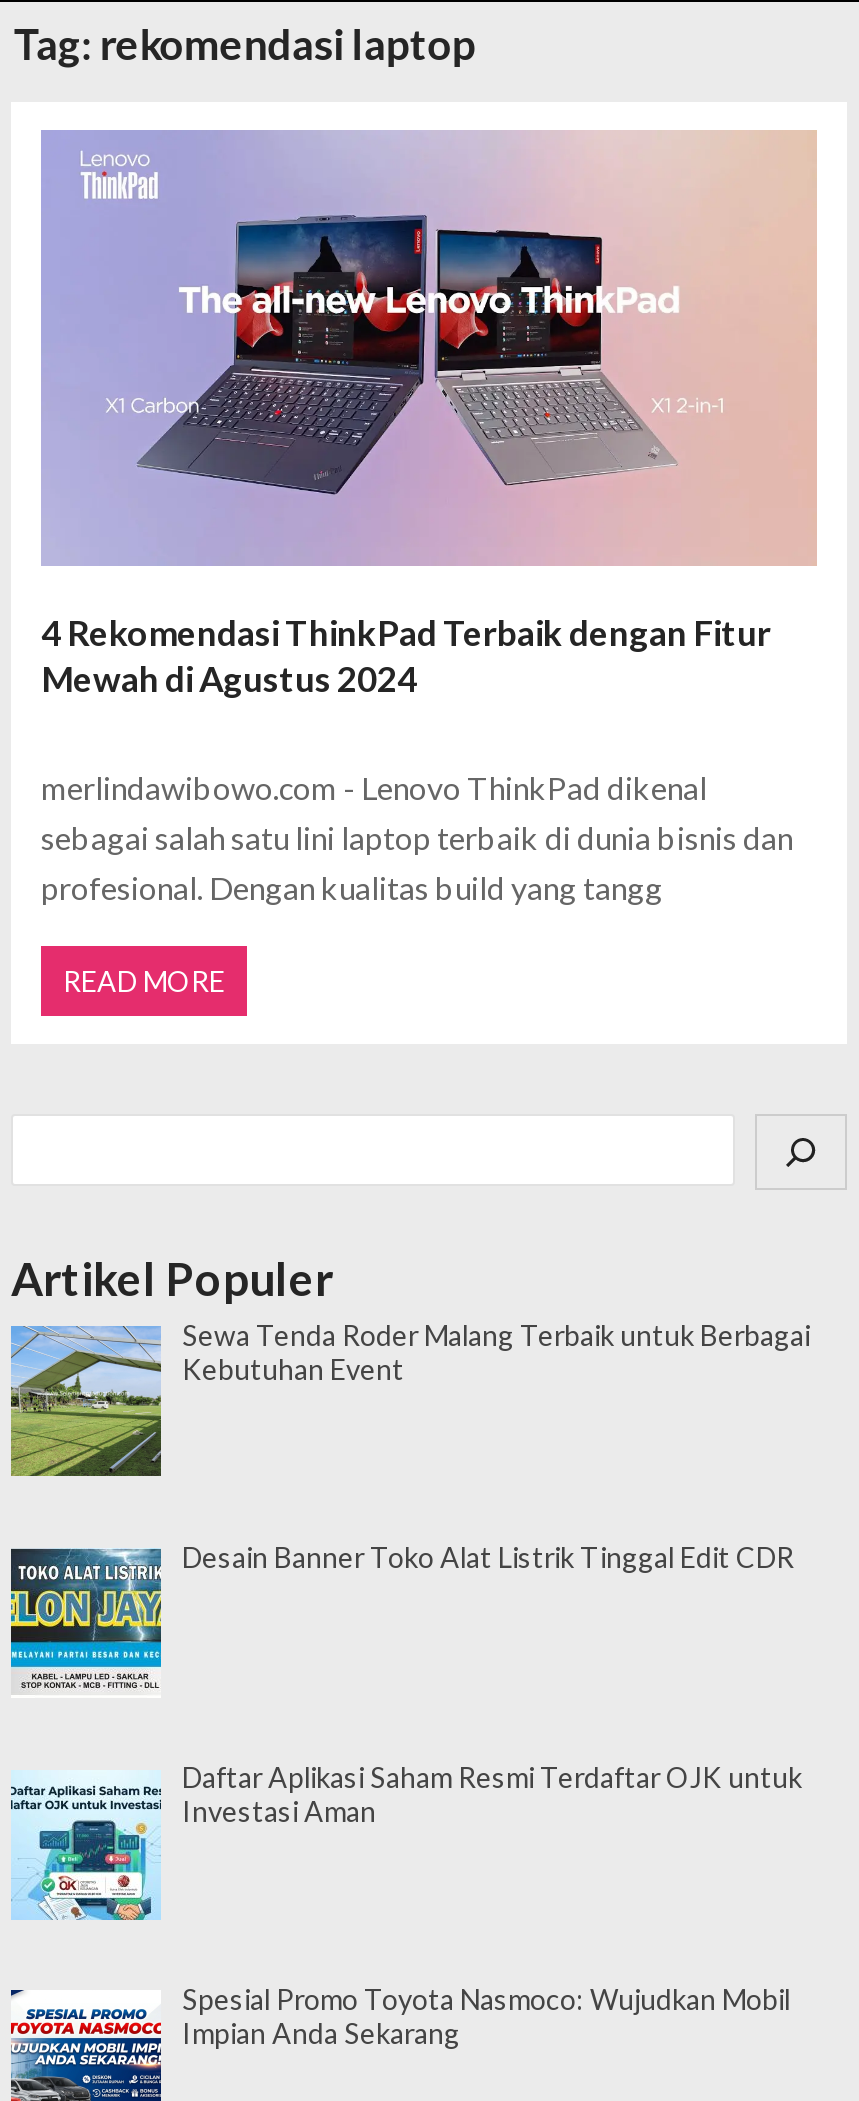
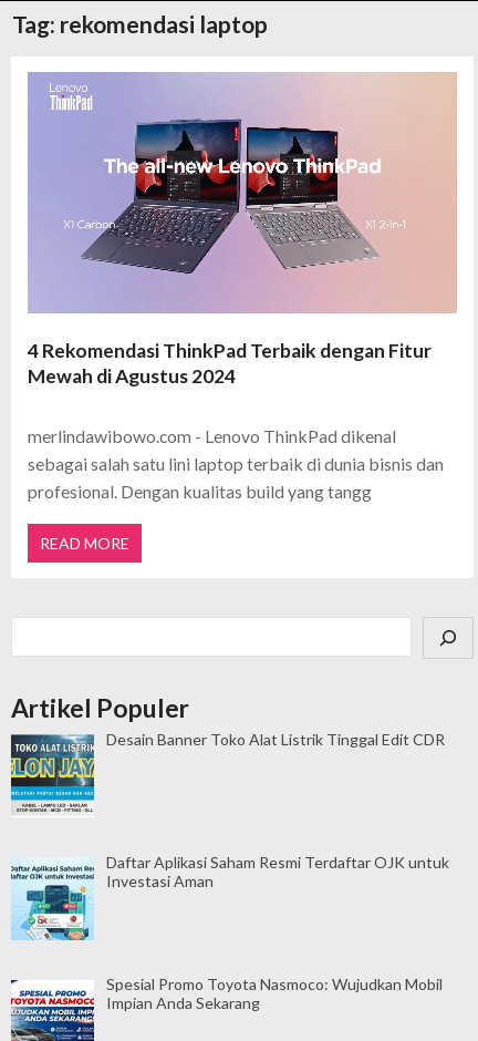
[9,1318,810,1478] [image] | Sewa Tenda Roder Malang Terbaik untuk Berbagai | Kebutuhan Event -> none

